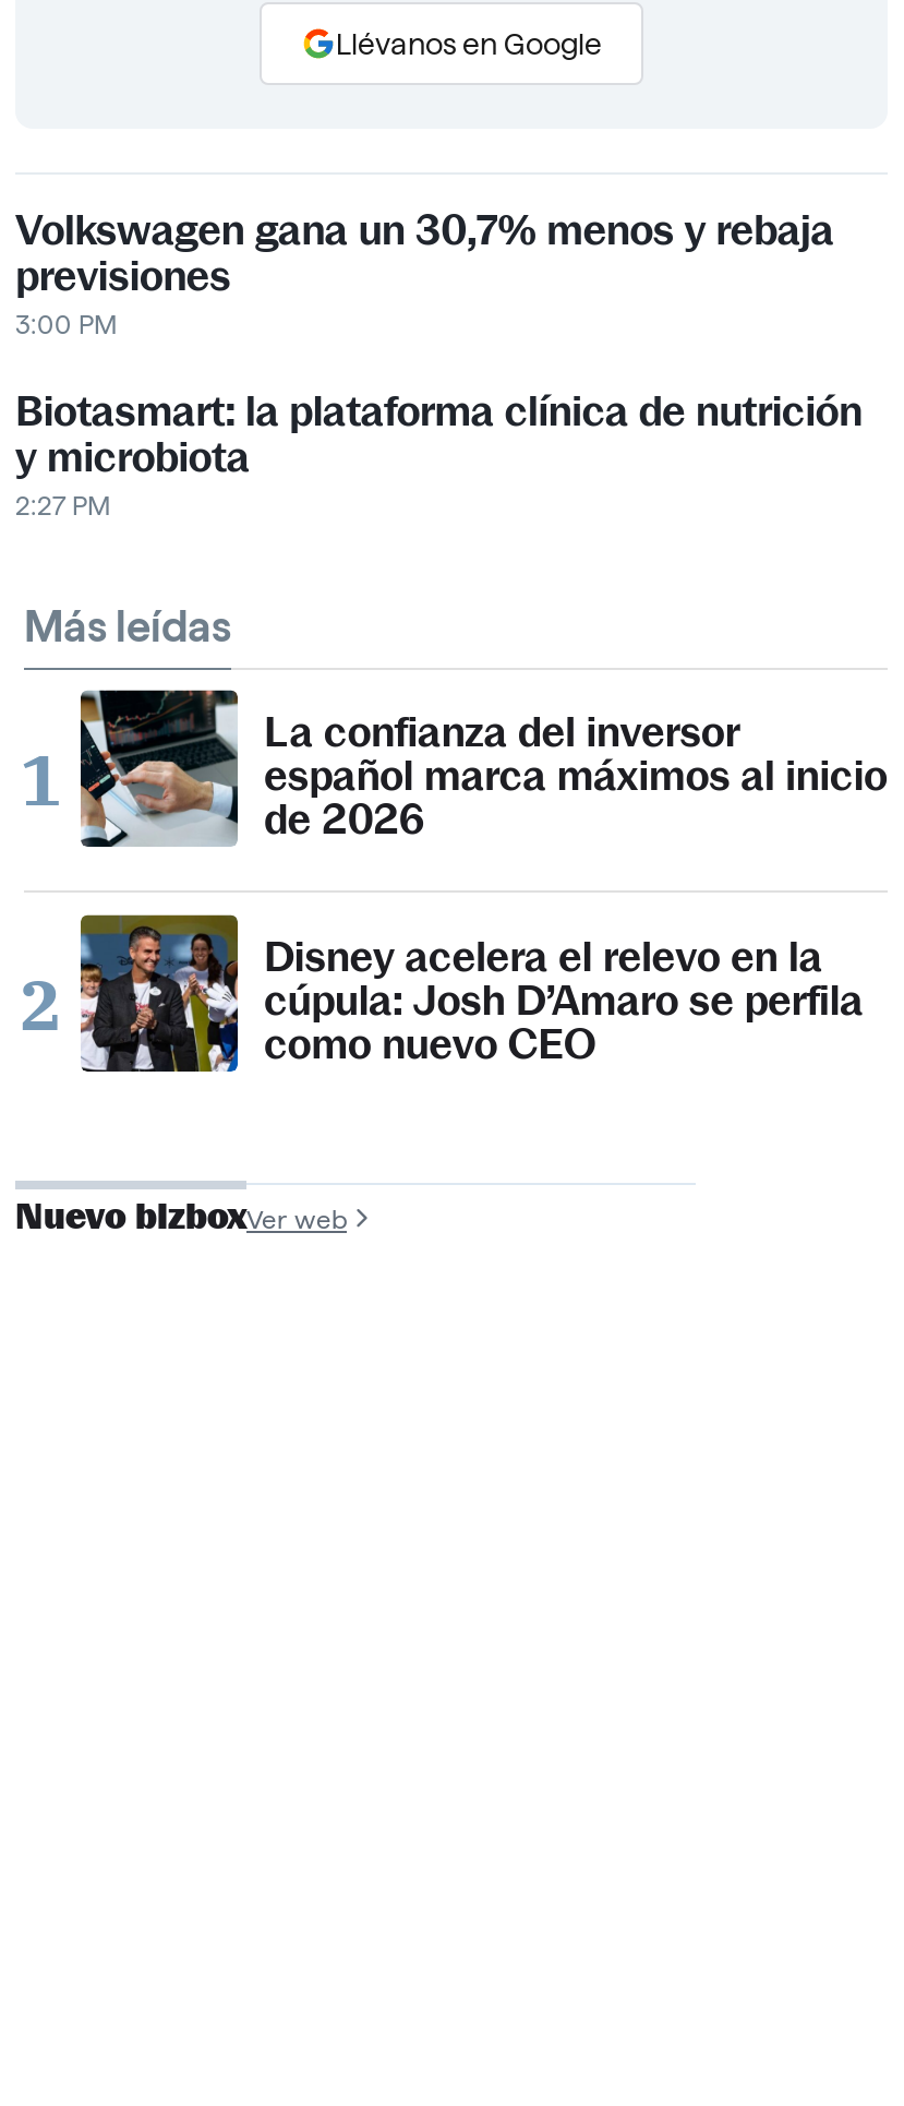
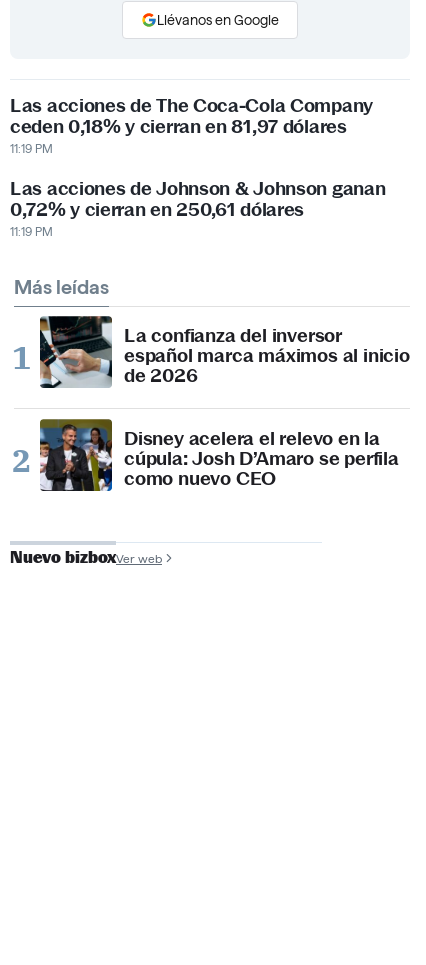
[15,206,834,339] Volkswagen gana un 30,7% menos y rebaja | previsiones | 3:00 PM -> [10,94,373,155] Las acciones de The Coca-Cola Company | ceden 0,18% y cierran en 81,97 dólares | 11:19 PM
[15,387,862,520] Biotasmart: la plataforma clínica de nutrición | y microbiota | 2:27 PM -> [10,177,385,238] Las acciones de Johnson & Johnson ganan | 0,72% y cierran en 250,61 dólares | 11:19 PM

